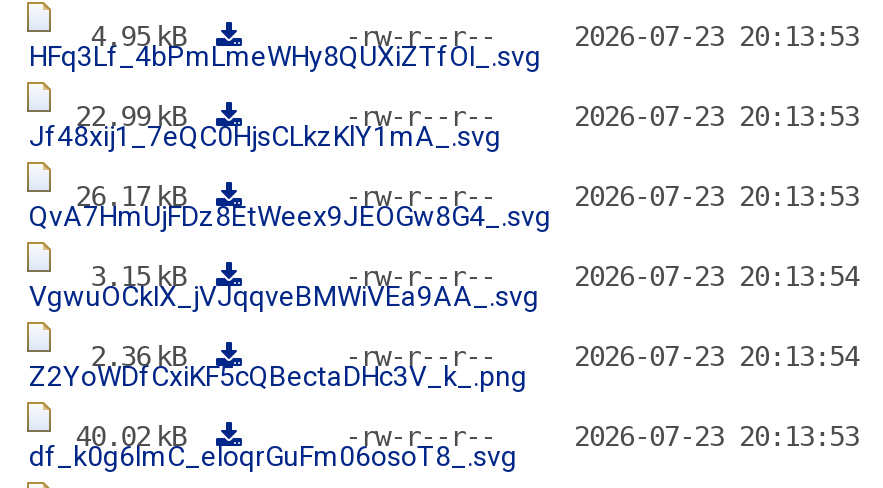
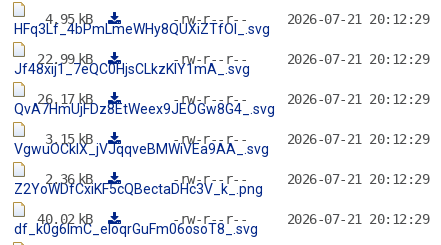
[574,20,859,52] 2026-07-23 20:13:53 -> [286,11,429,27] 2026-07-21 20:12:29
[574,100,859,132] 2026-07-23 20:13:53 -> [286,51,429,67] 2026-07-21 20:12:29
[574,180,859,212] 2026-07-23 20:13:53 -> [286,91,429,107] 2026-07-21 20:12:29
[574,260,859,292] 2026-07-23 20:13:54 -> [286,131,429,147] 2026-07-21 20:12:29
[574,340,859,372] 2026-07-23 20:13:54 -> [286,171,429,187] 2026-07-21 20:12:29
[574,420,859,452] 2026-07-23 20:13:53 -> [286,211,429,227] 2026-07-21 20:12:29

